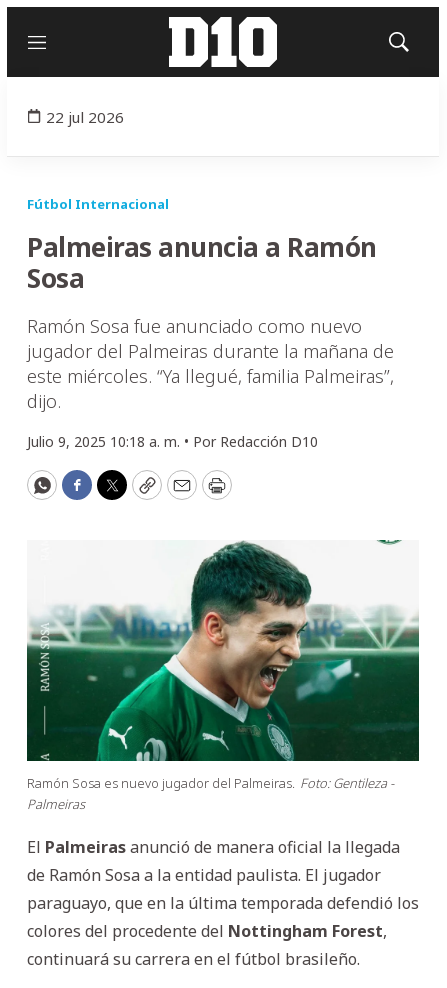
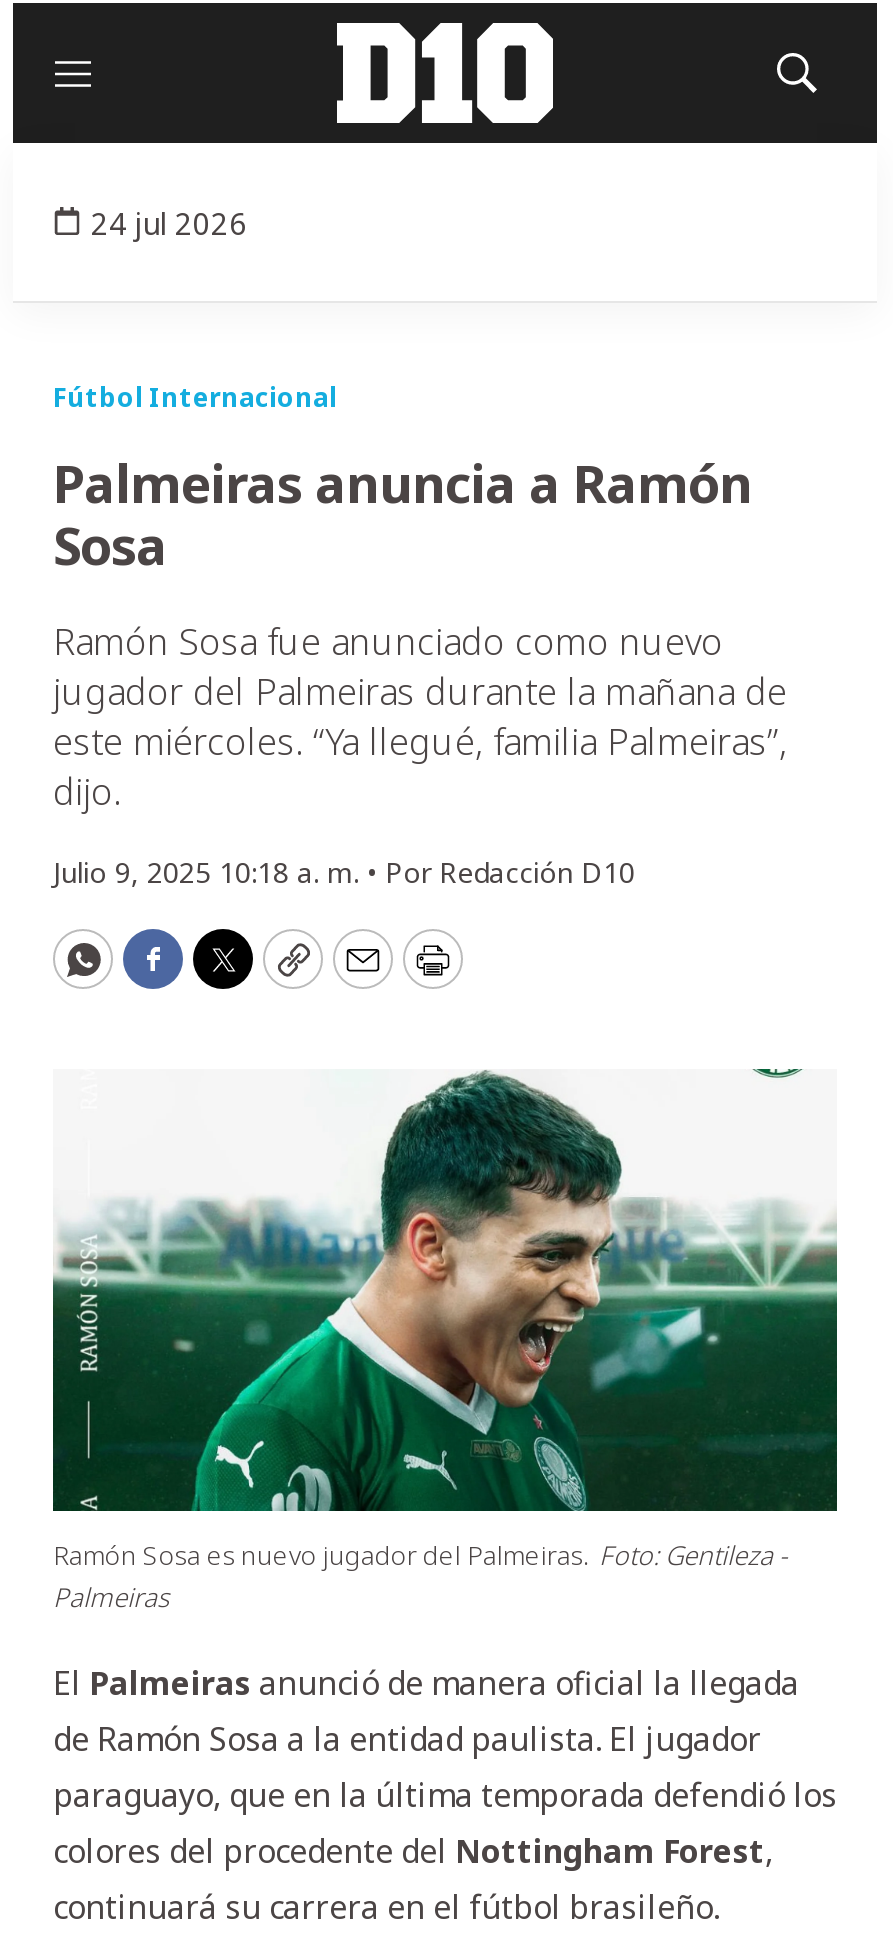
[46,106,124,126] 22 jul 2026 -> [91,202,247,242] 24 jul 2026

